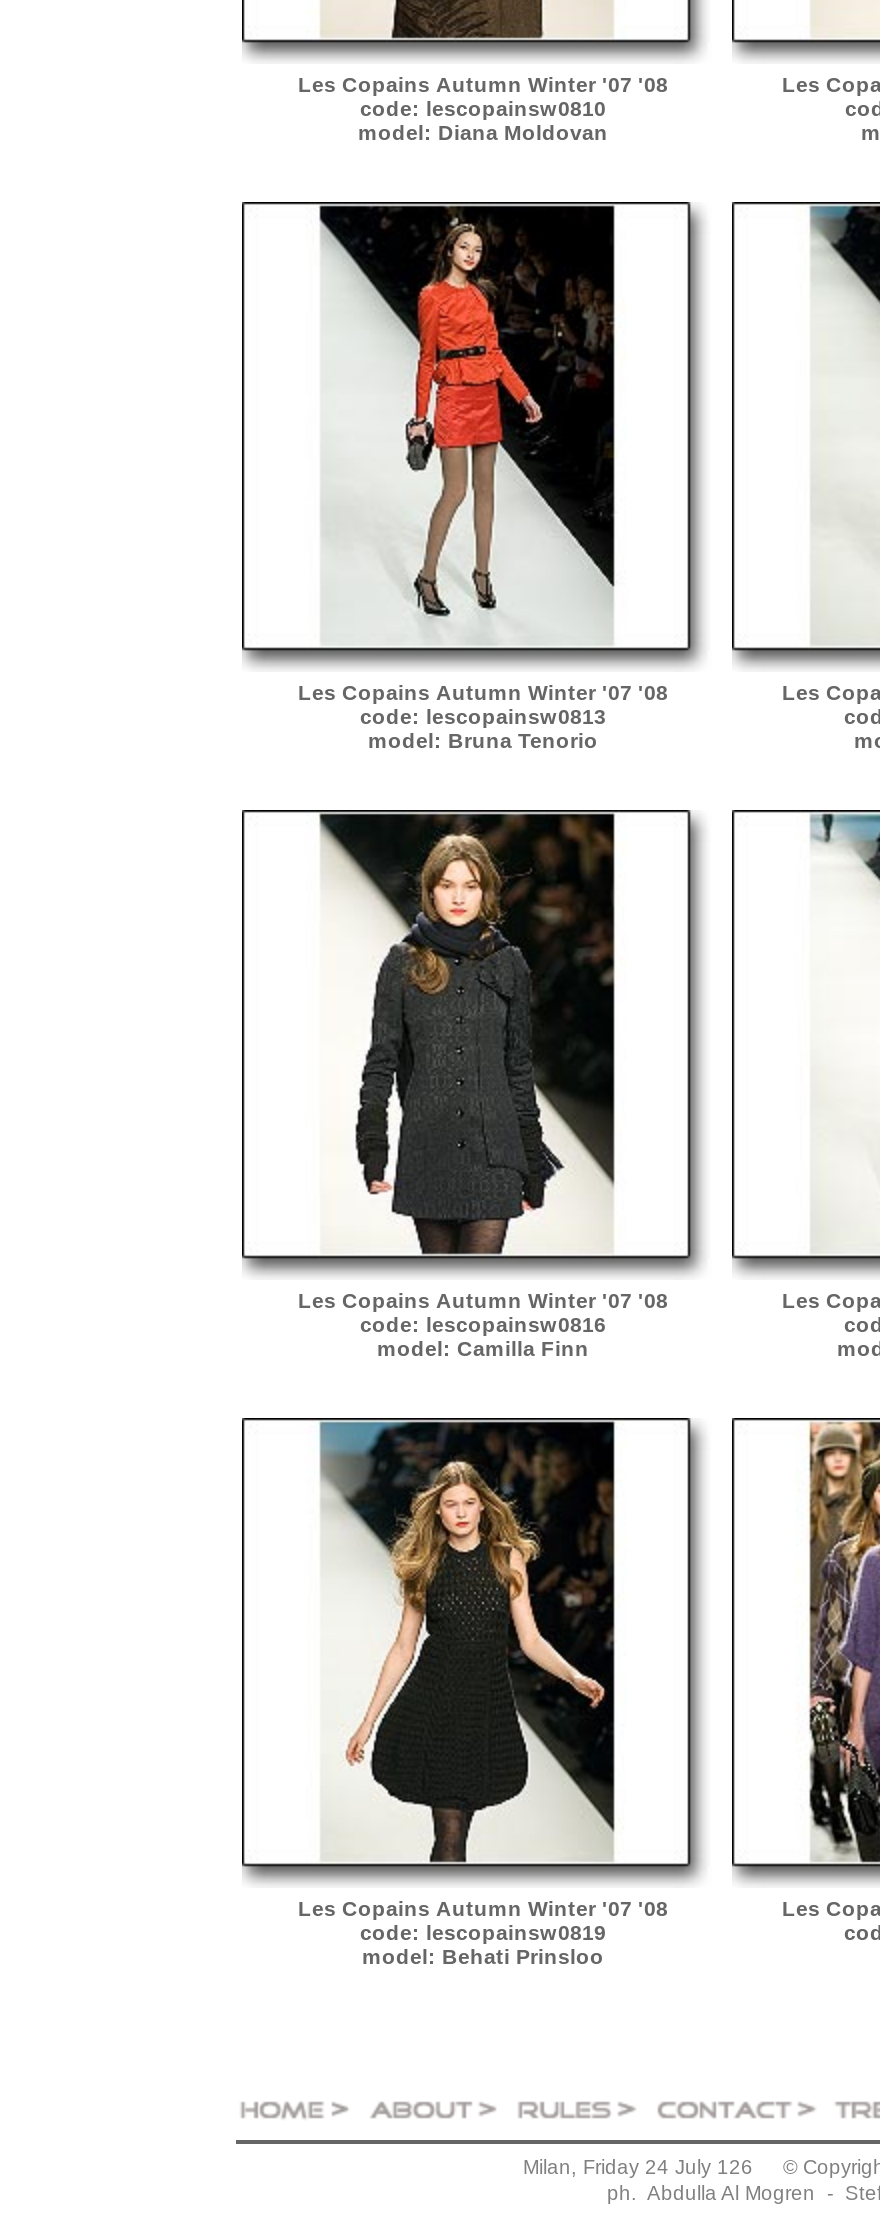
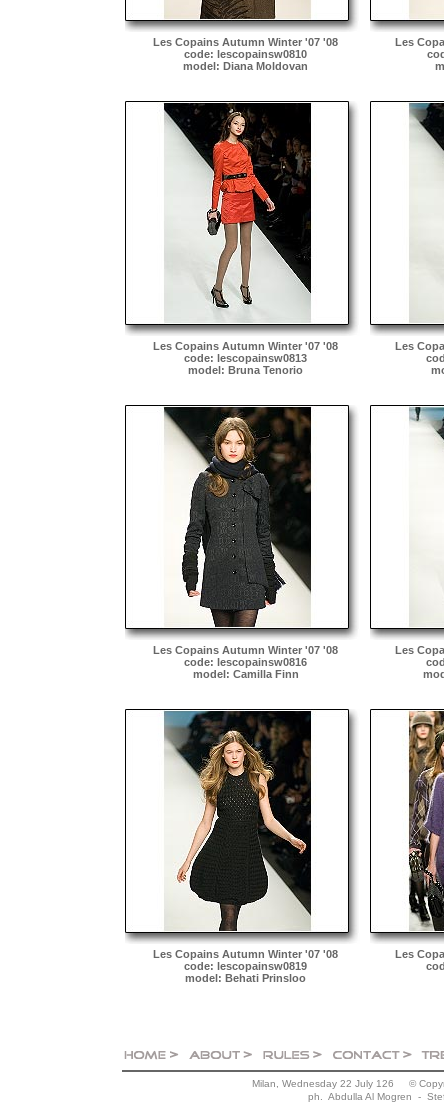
[523,2156,759,2178] Milan, Friday 24 July 126 -> [252,1078,397,1089] Milan, Wednesday 22 July 126

